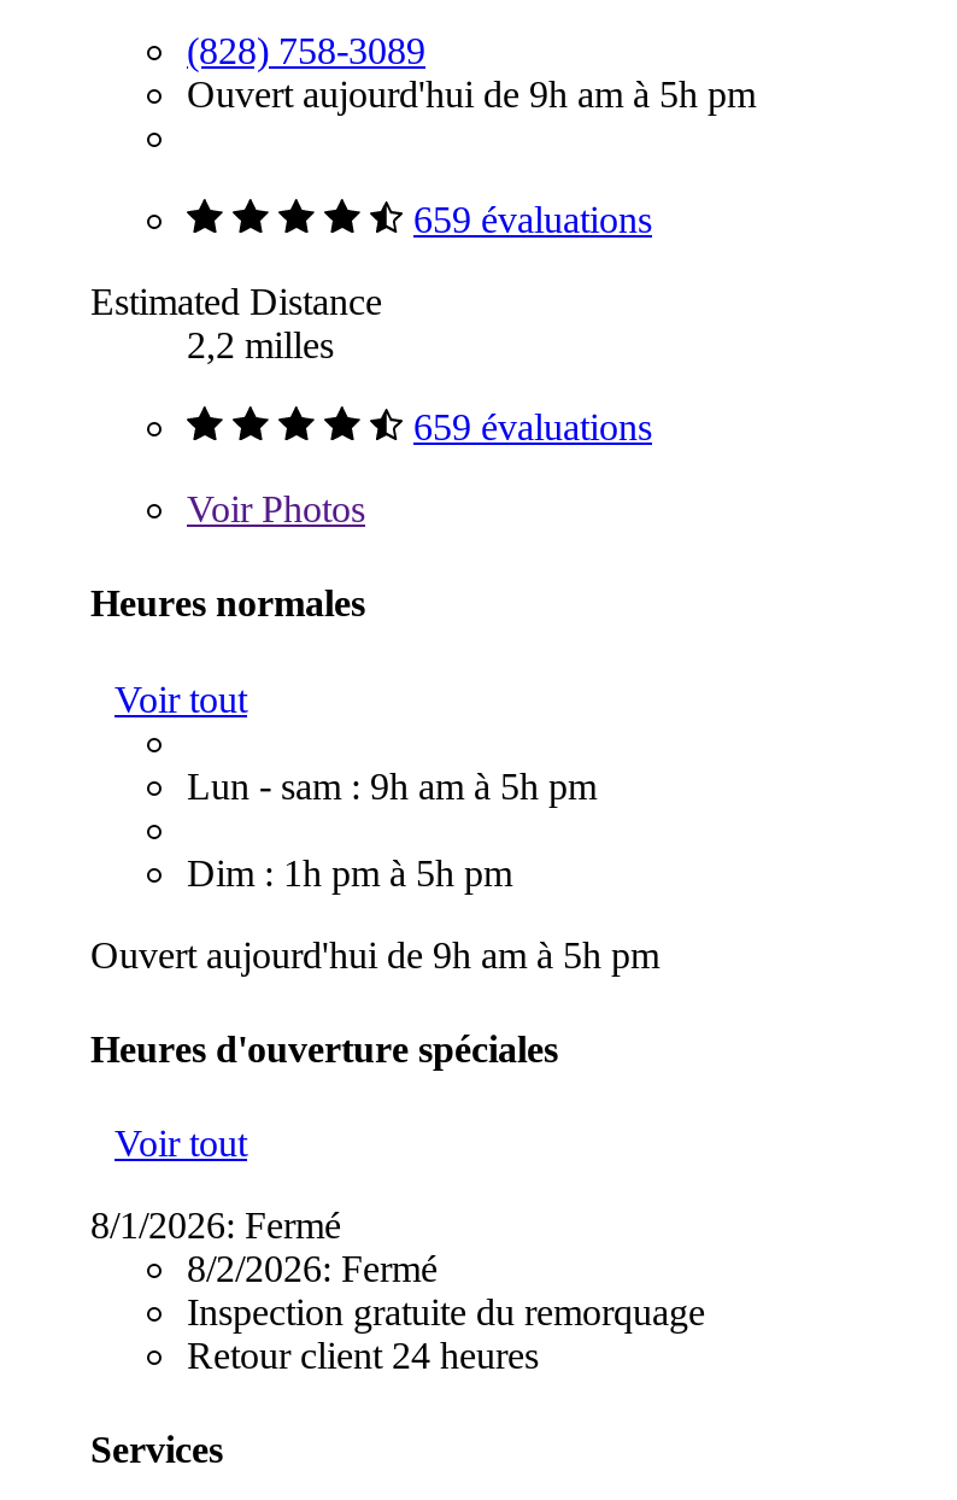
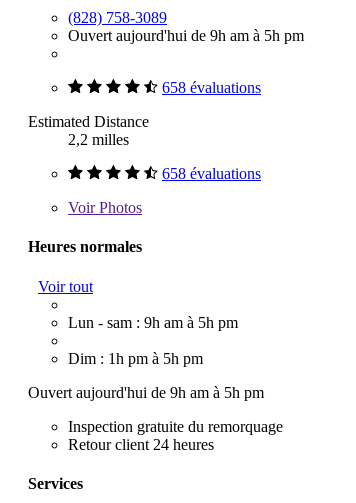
[413,199,652,240] 659 évaluations -> [162,79,261,96] 658 évaluations
[413,406,652,447] 659 évaluations -> [162,165,261,182] 658 évaluations
[90,1028,558,1289] Heures d'ouverture spéciales | Voir tout | 8/1/2026: Fermé | 8/2/2026: Fermé -> none

